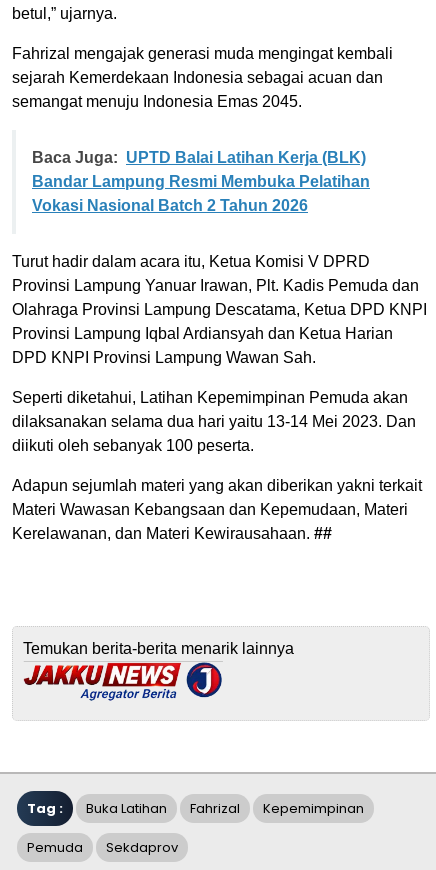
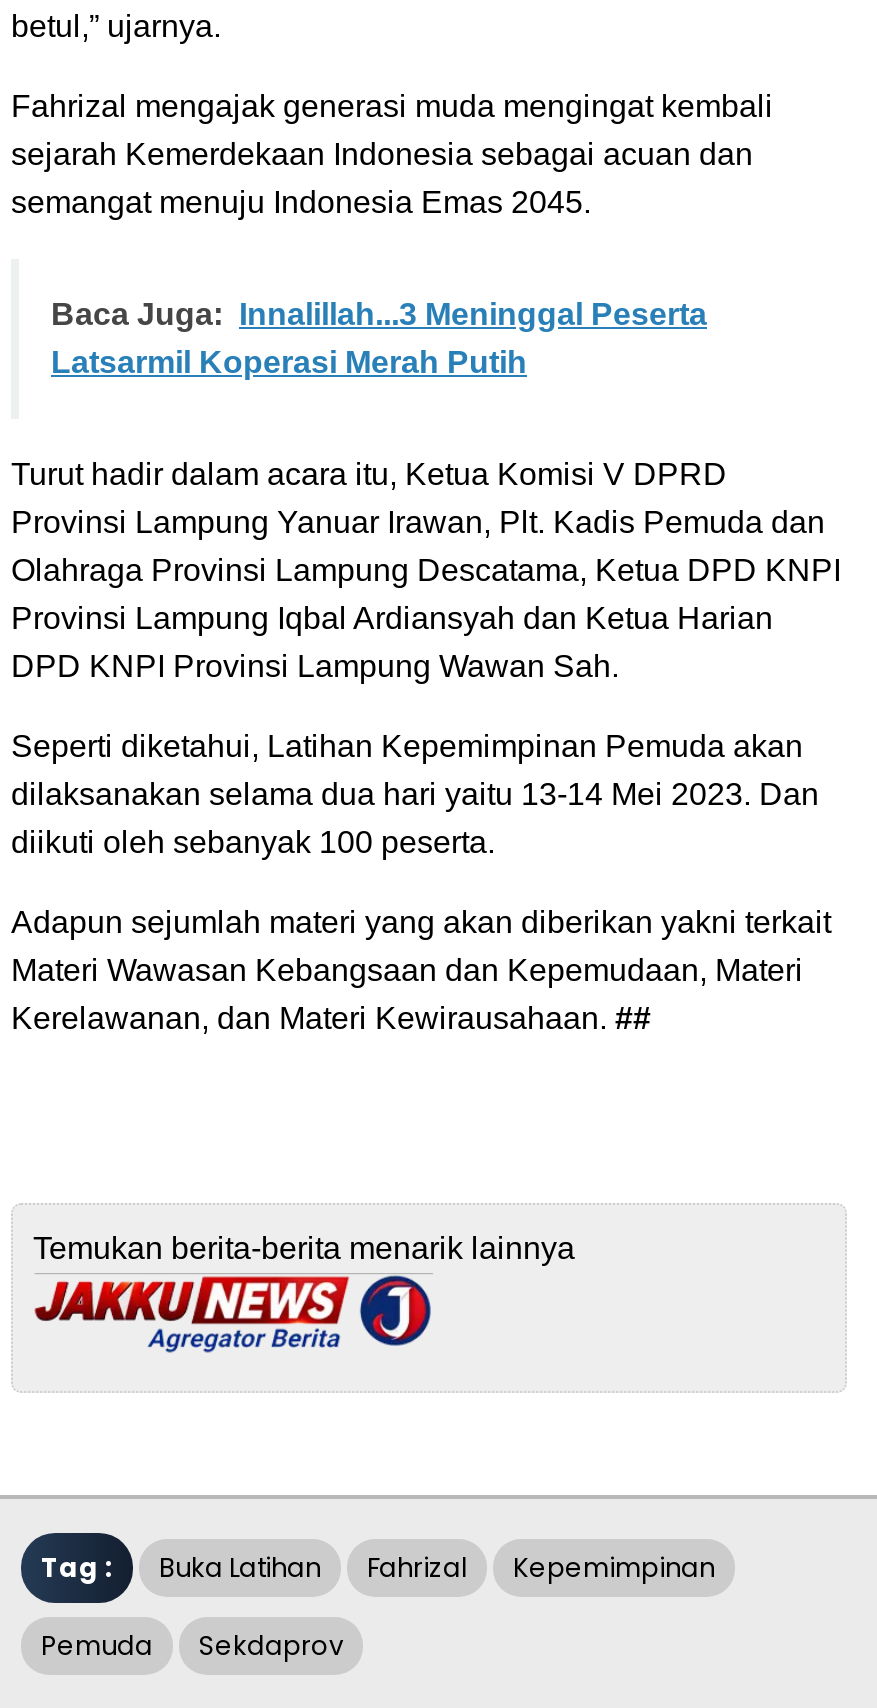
[32,149,370,214] Baca Juga: UPTD Balai Latihan Kerja (BLK) | Bandar Lampung Resmi Membuka Pelatihan | Vokasi Nasional Batch 2 Tahun 2026 -> [51,297,707,379] Baca Juga: Innalillah...3 Meninggal Peserta | Latsarmil Koperasi Merah Putih

